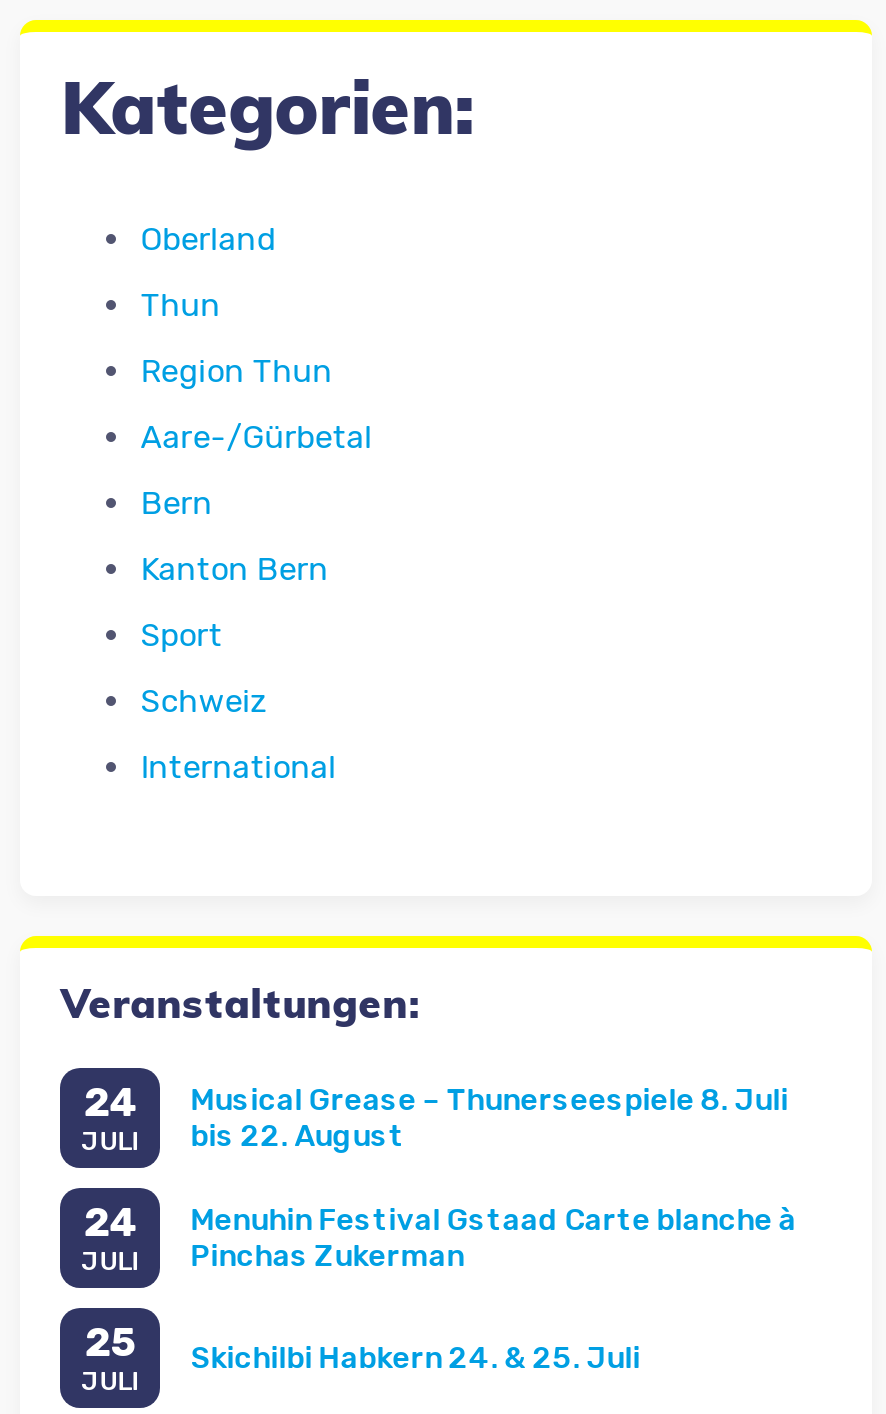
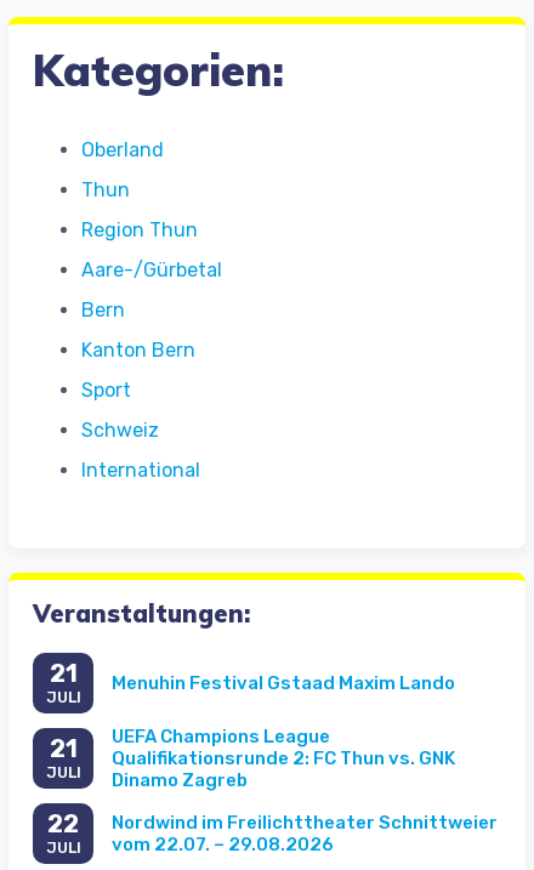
[83,1078,137,1126] 24 -> [49,659,77,688] 21
[190,1081,788,1153] Musical Grease – Thunerseespiele 8. Juli | bis 22. August -> [112,672,455,694] Menuhin Festival Gstaad Maxim Lando
[83,1198,137,1246] 24 -> [49,734,77,763] 21
[190,1201,796,1273] Menuhin Festival Gstaad Carte blanche à | Pinchas Zukerman -> [112,725,455,791] UEFA Champions League | Qualifikationsrunde 2: FC Thun vs. GNK | Dinamo Zagreb
[84,1318,136,1366] 25 -> [48,810,79,839] 22
[190,1339,640,1375] Skichilbi Habkern 24. & 25. Juli -> [112,811,498,855] Nordwind im Freilichttheater Schnittweier | vom 22.07. – 29.08.2026

